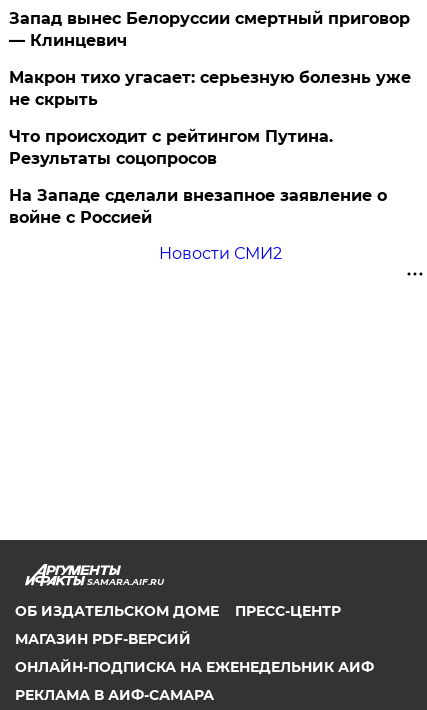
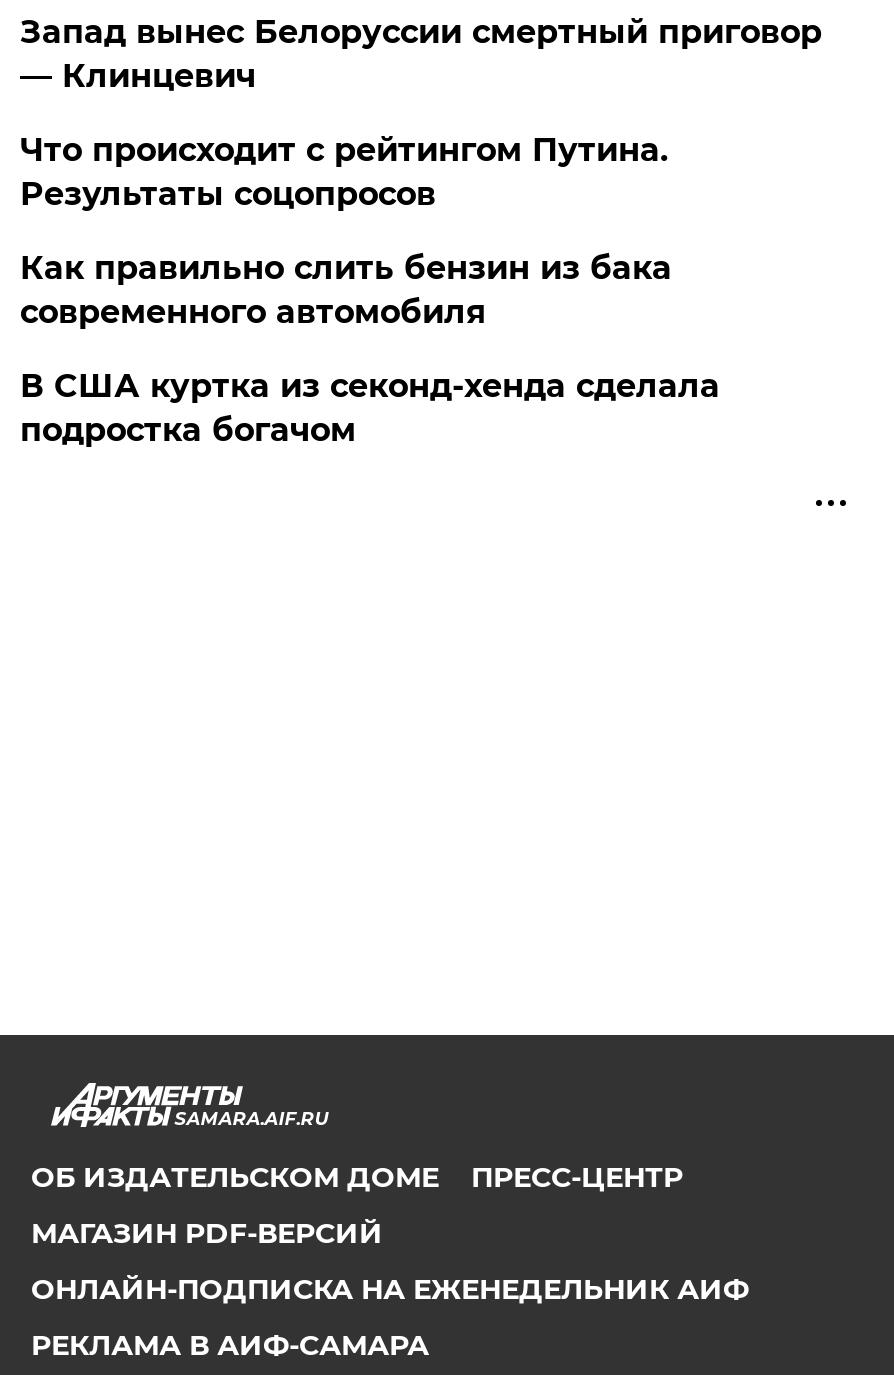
[9,68,411,109] Макрон тихо угасает: серьезную болезнь уже | не скрыть -> none
moved [9,127,333,168] -> [20,132,668,214]: Что происходит с рейтингом Путина. | Результаты соцопросов
[9,186,387,227] На Западе сделали внезапное заявление о | войне с Россией -> [20,250,672,332] Как правильно слить бензин из бака | современного автомобиля
[159,244,282,263] Новости СМИ2 -> [20,368,720,450] В США куртка из секонд-хенда сделала | подростка богачом

